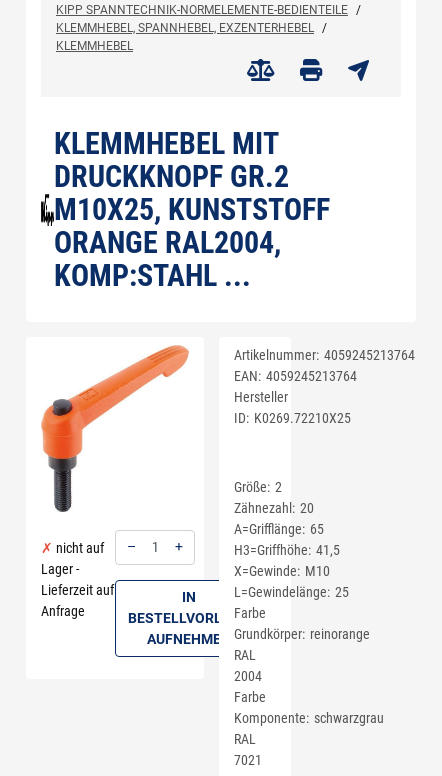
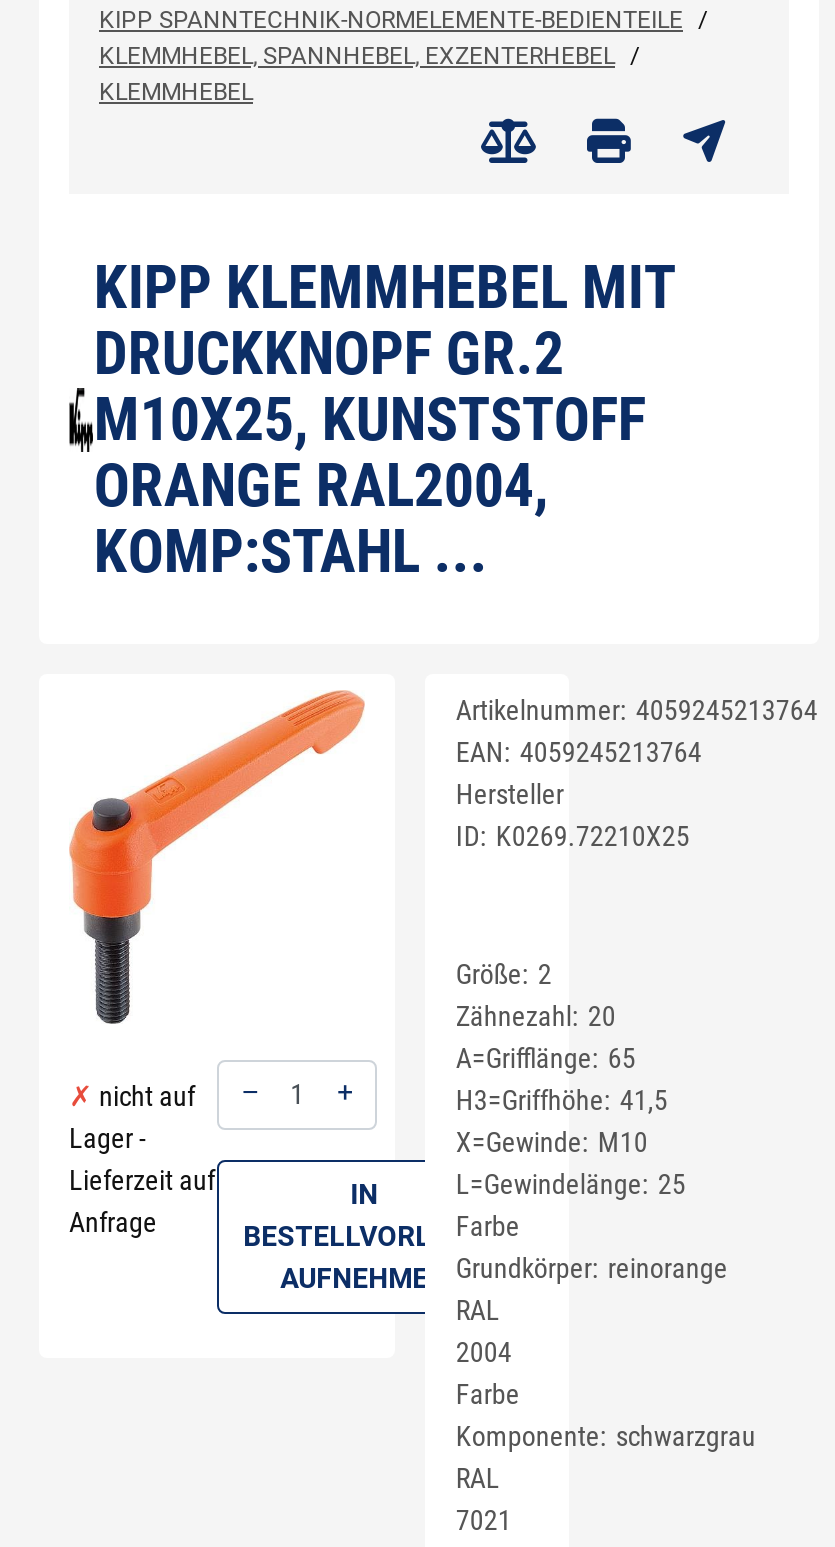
[54,126,278,161] KLEMMHEBEL MIT -> [94,252,674,322] KIPP KLEMMHEBEL MIT

